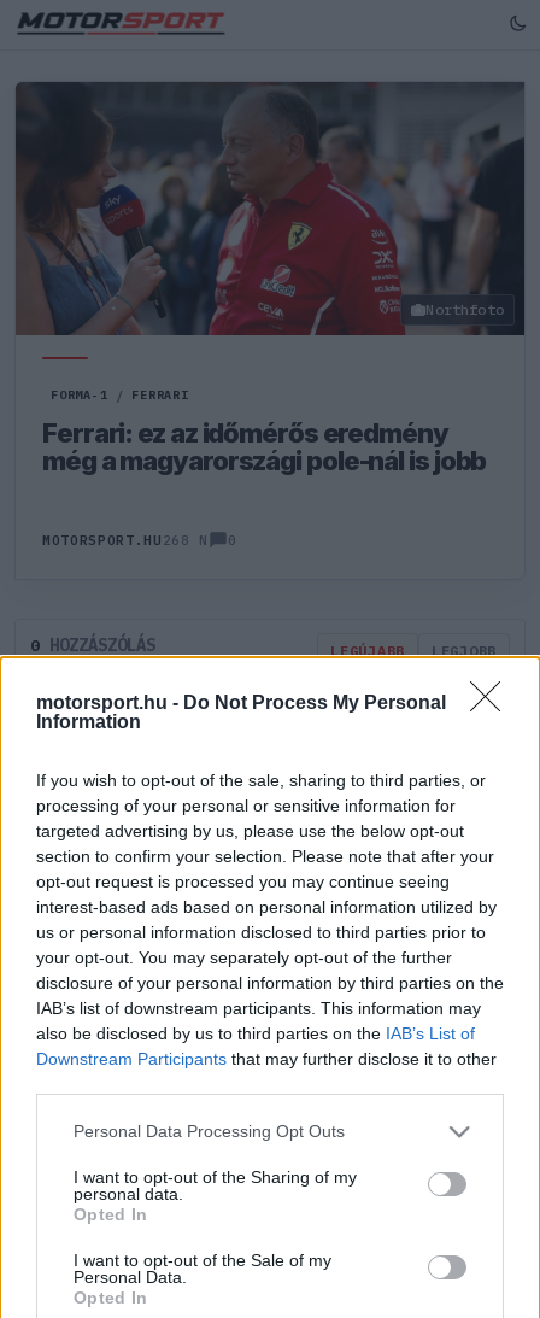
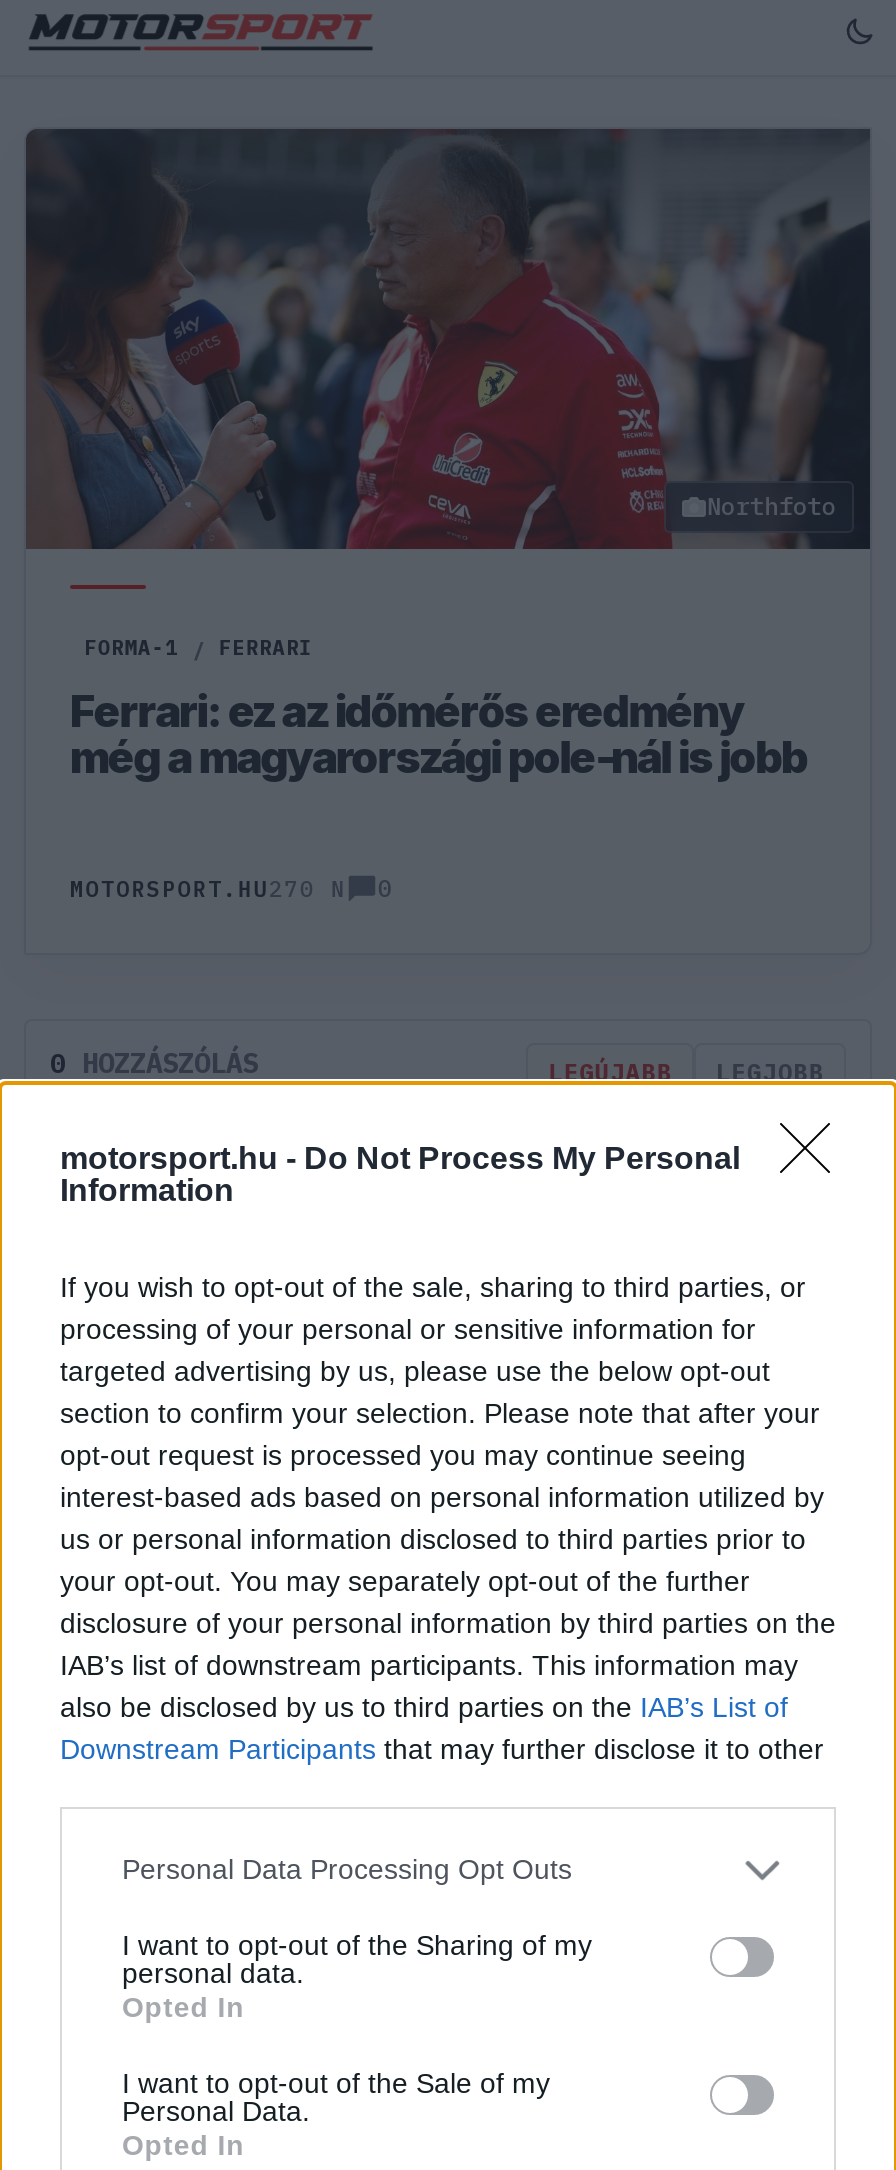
[42,532,208,549] MOTORSPORT.HU268 N -> [70,875,346,903] MOTORSPORT.HU270 N

